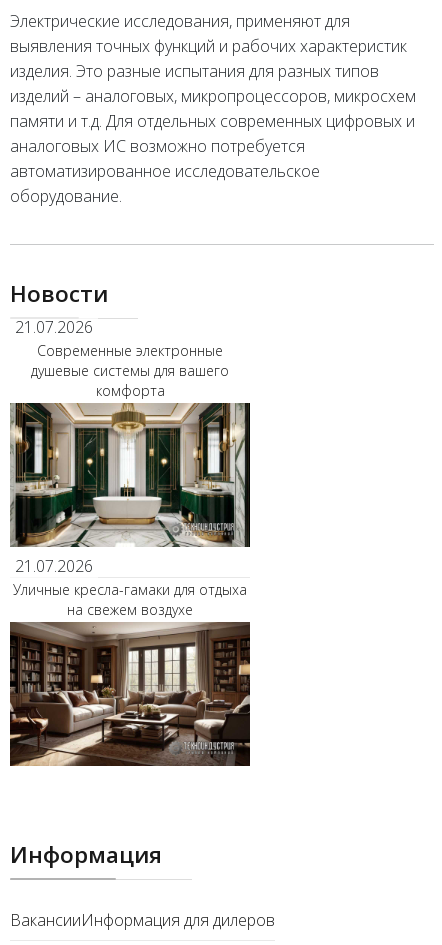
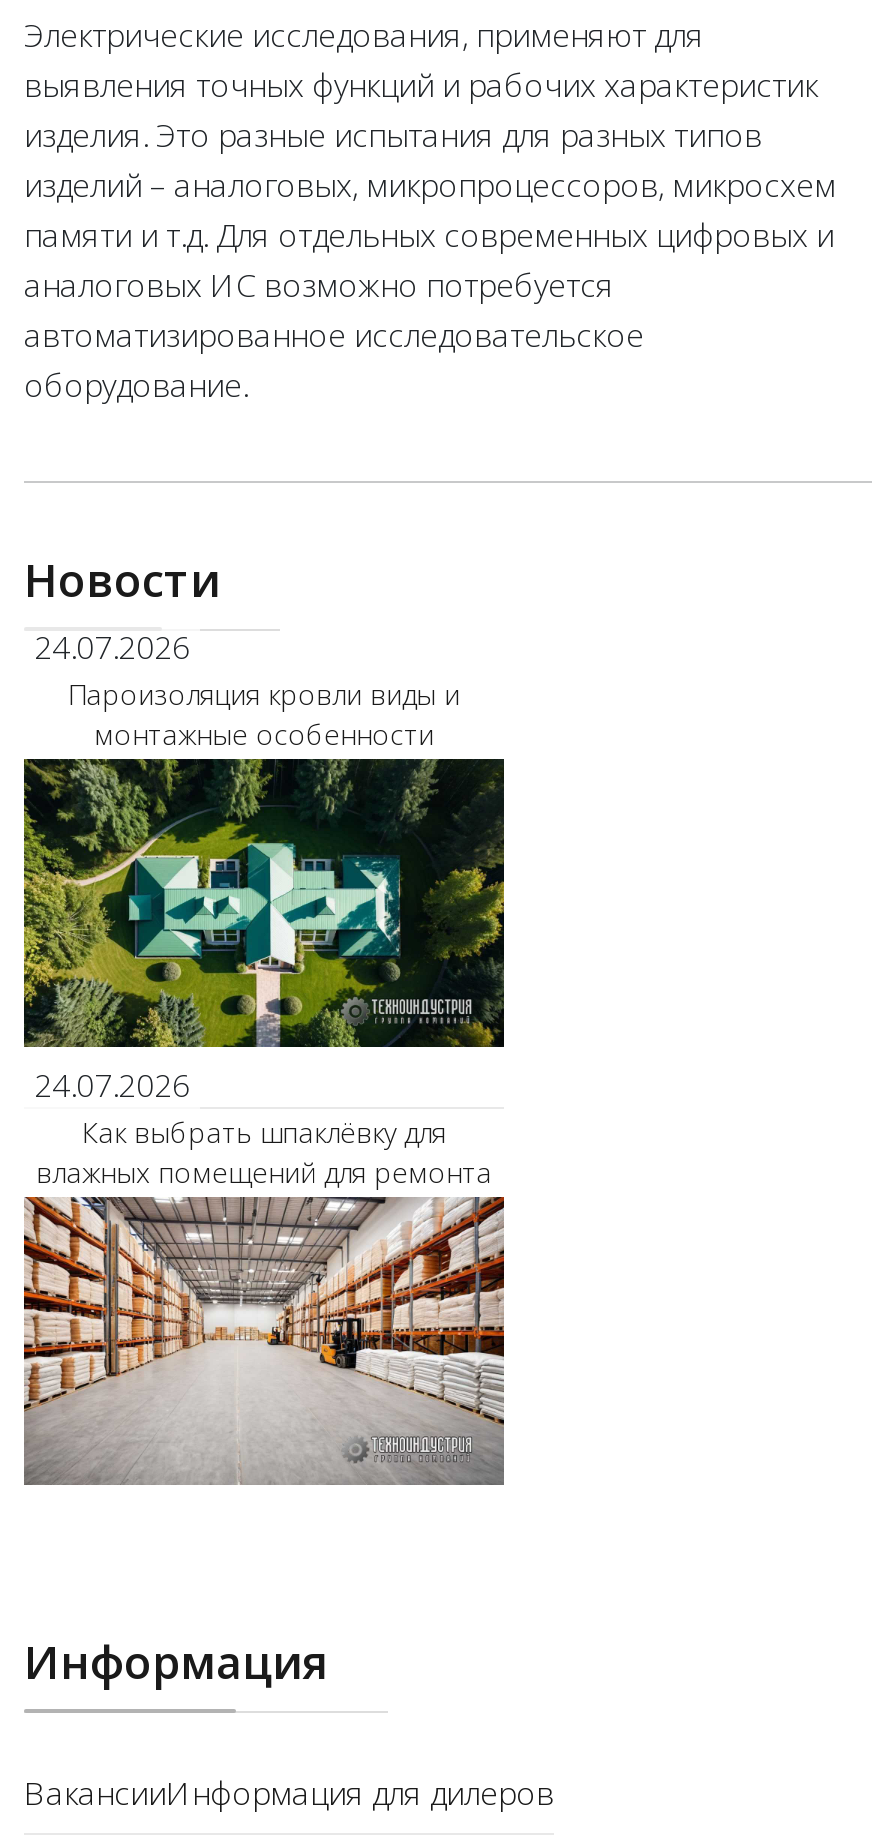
[15,316,229,400] 21.07.2026 | Современные электронные | душевые системы для вашего | комфорта -> [34,625,460,753] 24.07.2026 | Пароизоляция кровли виды и | монтажные особенности
[10,403,250,619] [image] | 21.07.2026 | Уличные кресла-гамаки для отдыха | на свежем воздухе -> [24,759,506,1191] [image] | 24.07.2026 | Как выбрать шпаклёвку для | влажных помещений для ремонта
[9,627,250,767] [image] -> [22,1207,506,1487] [image]

